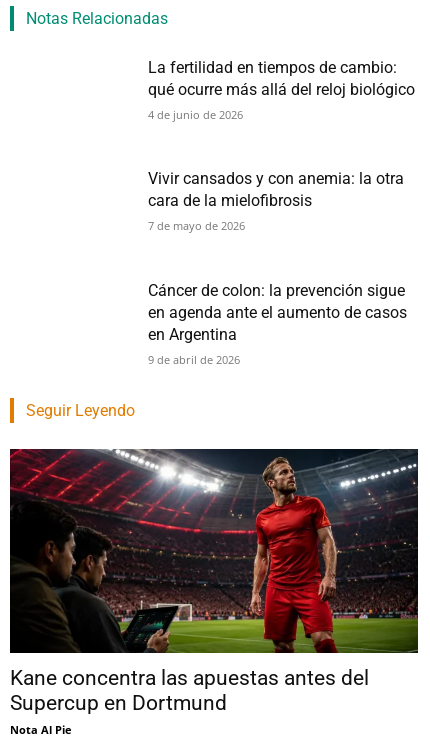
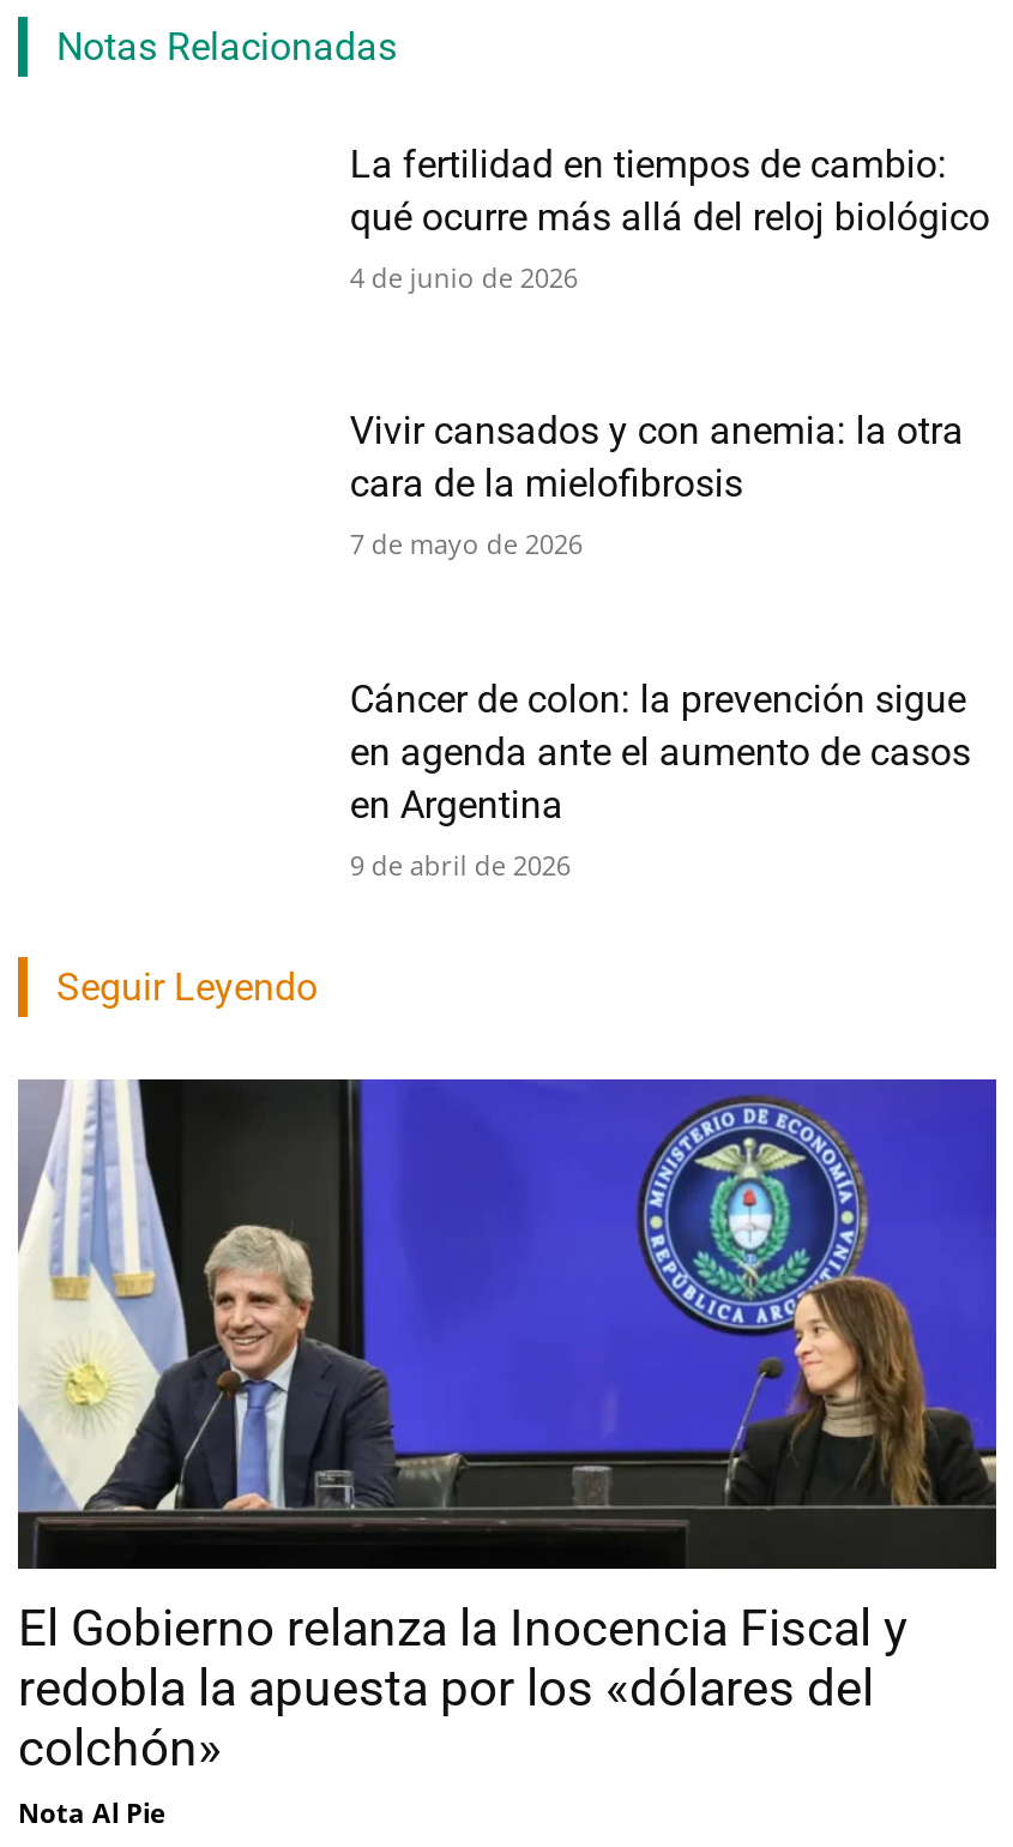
[9,448,419,714] [image] | Kane concentra las apuestas antes del | Supercup en Dortmund -> [16,1077,999,1776] [image] | El Gobierno relanza la Inocencia Fiscal y | redobla la apuesta por los «dólares del | colchón»

